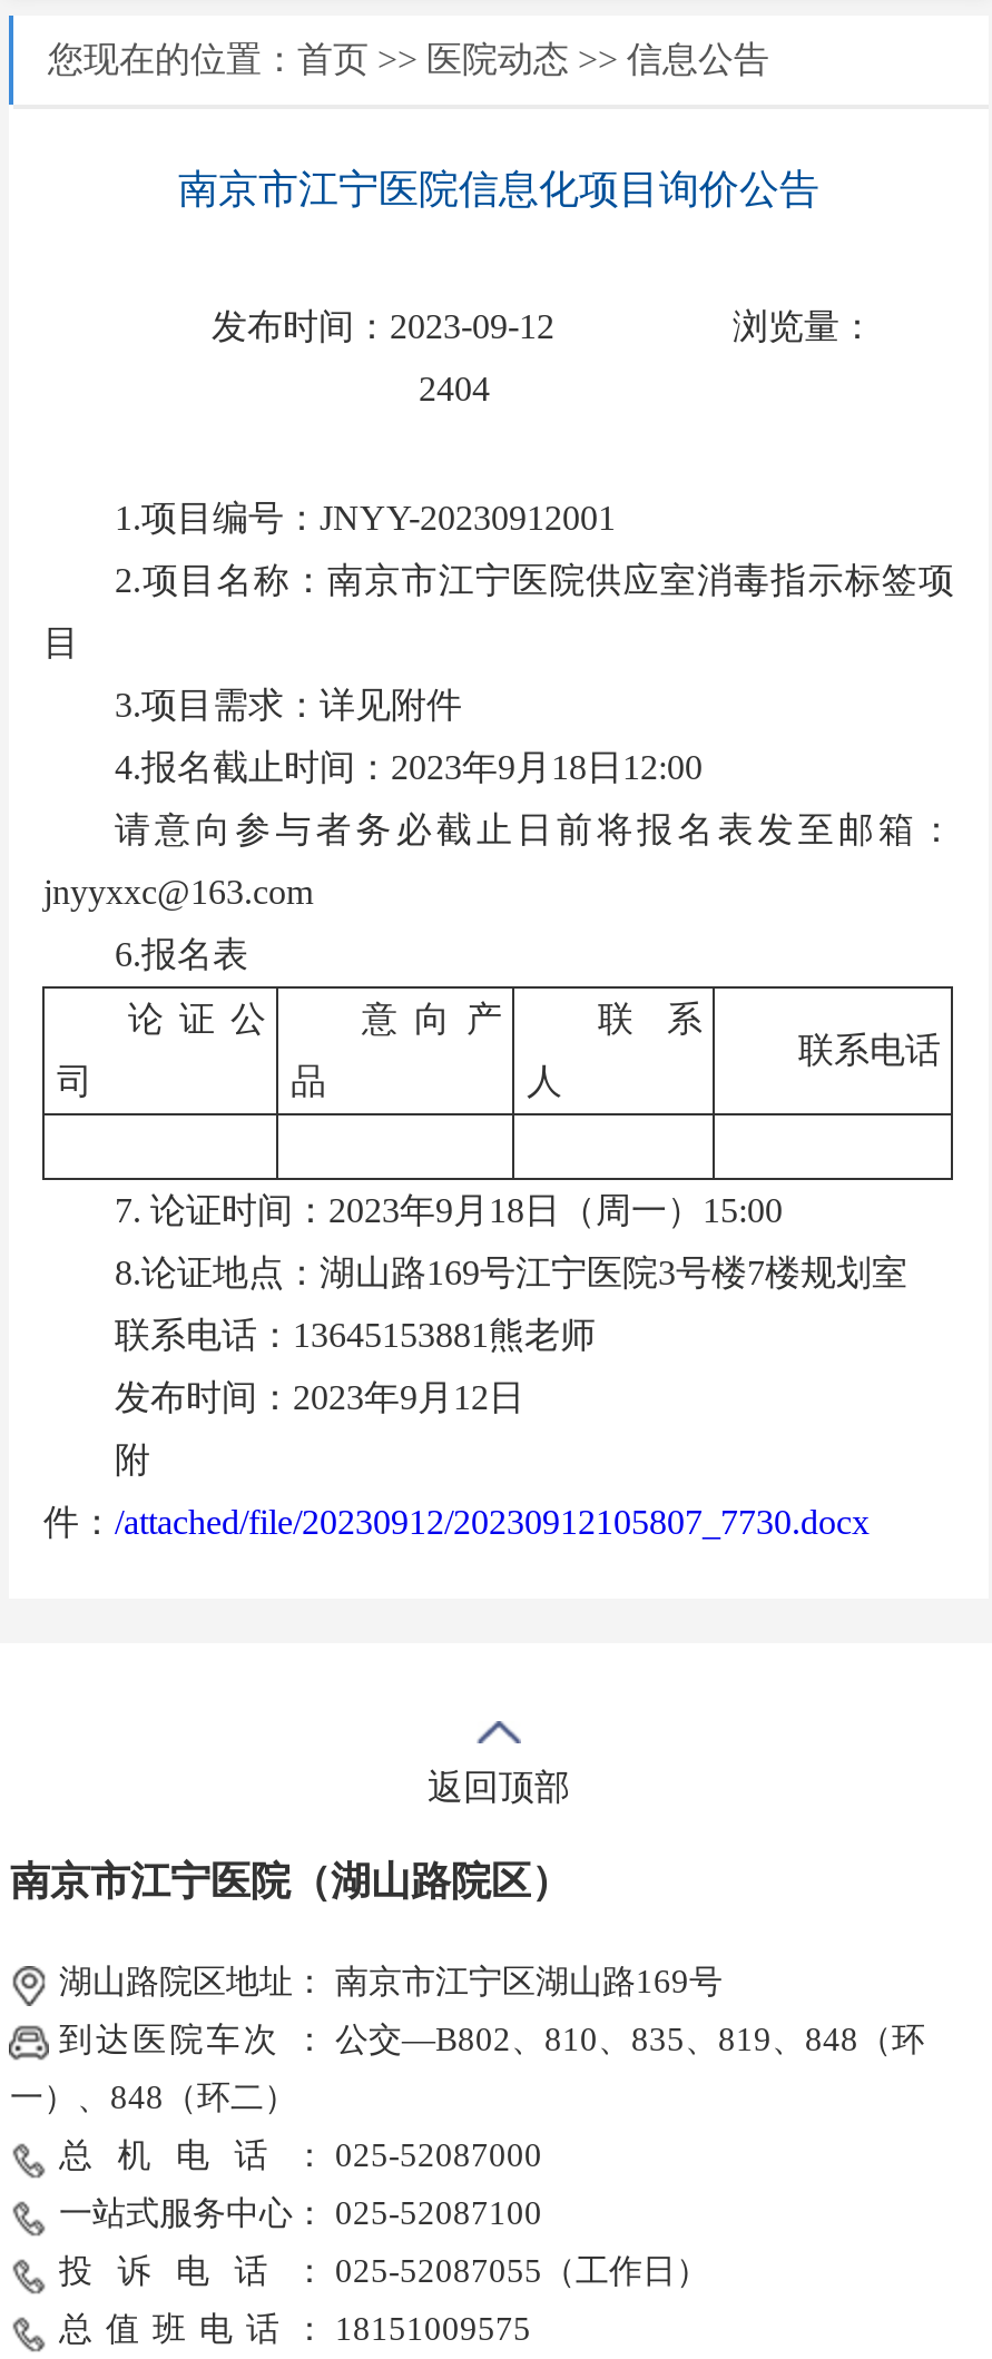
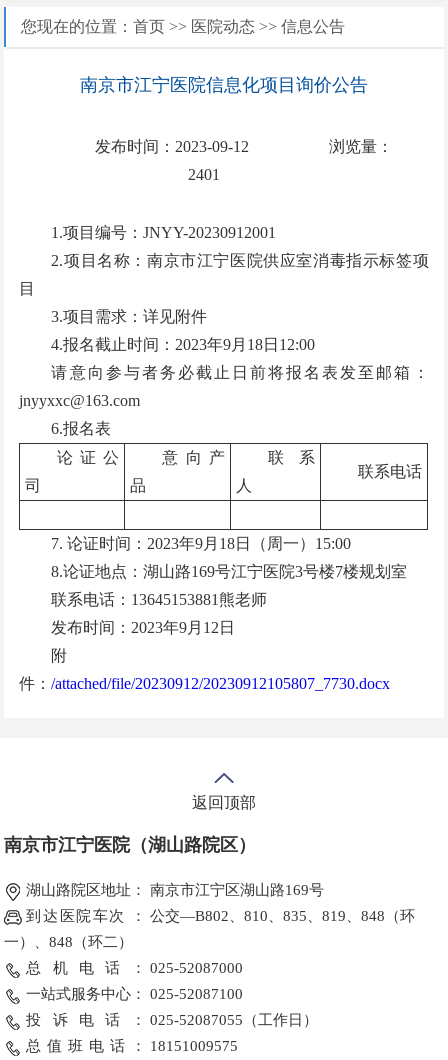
[419,370,490,408] 2404 -> [188,166,220,183] 2401

